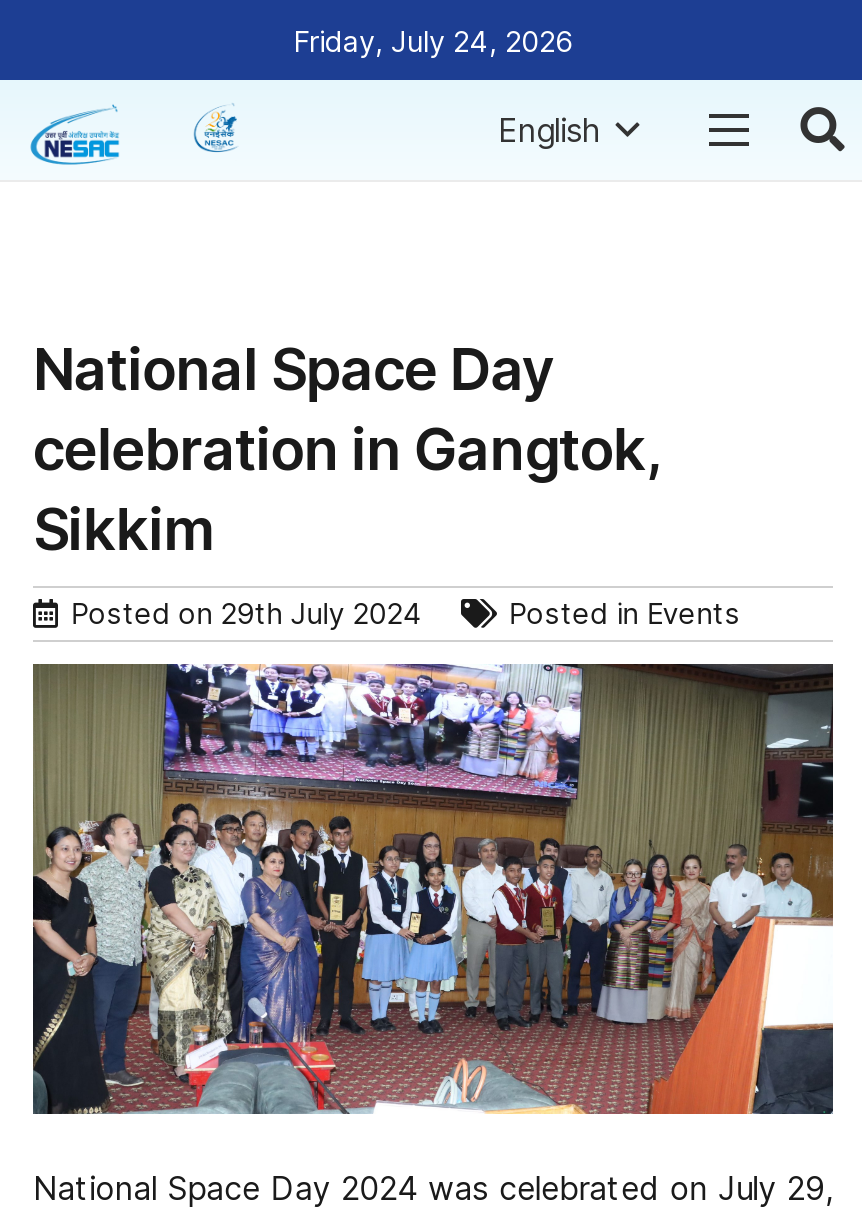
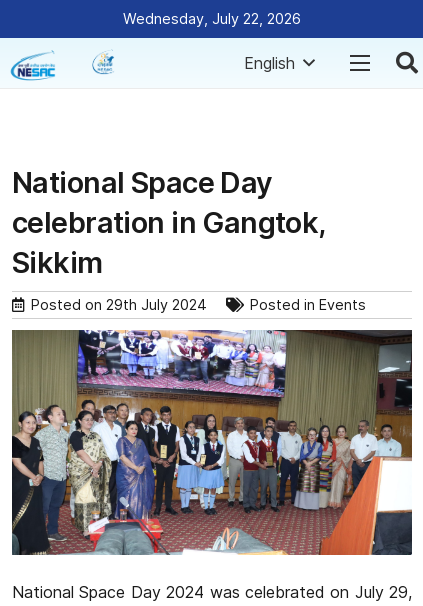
[293,23,573,57] Friday, July 24, 2026 -> [123,9,301,26] Wednesday, July 22, 2026

